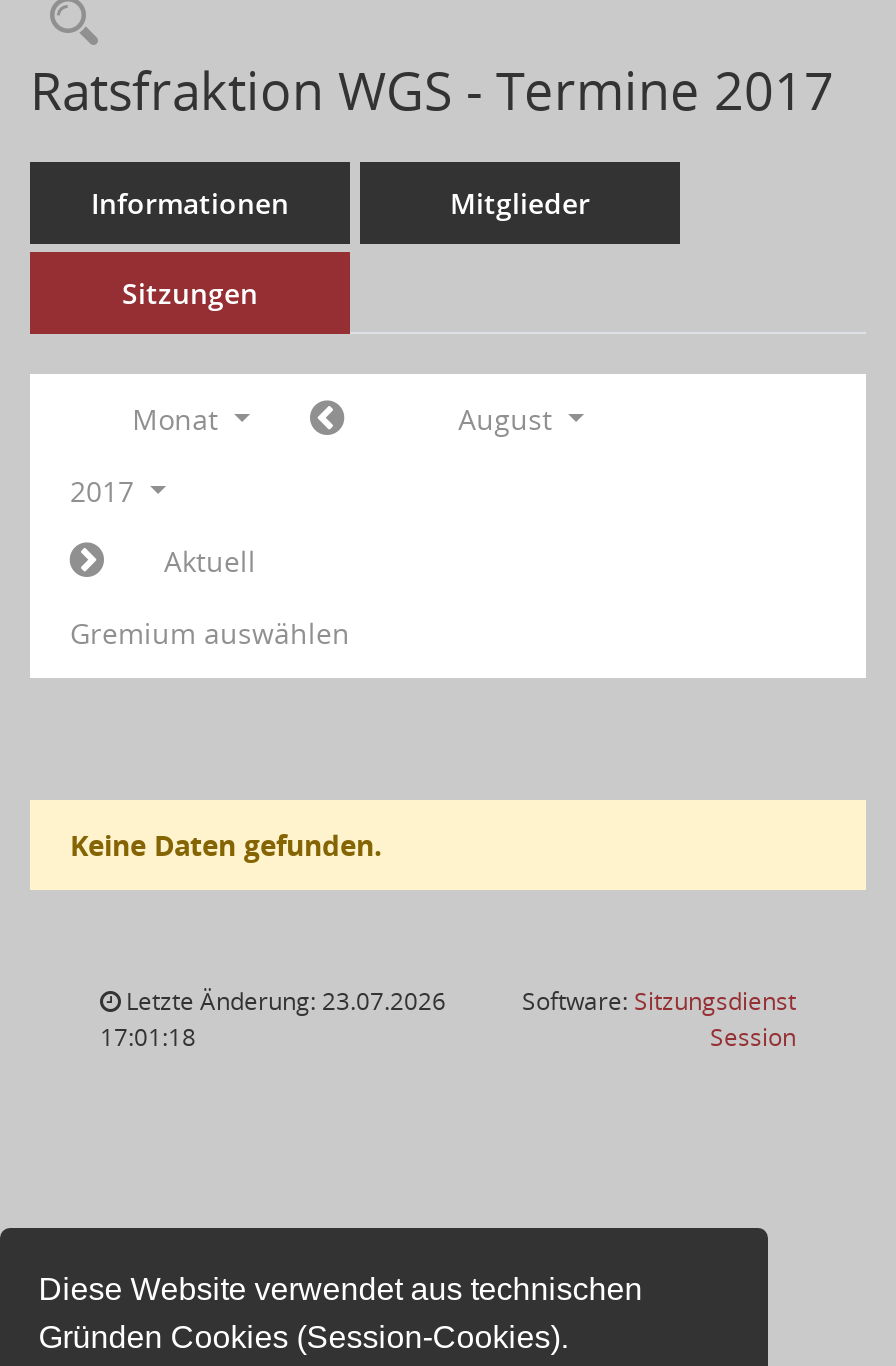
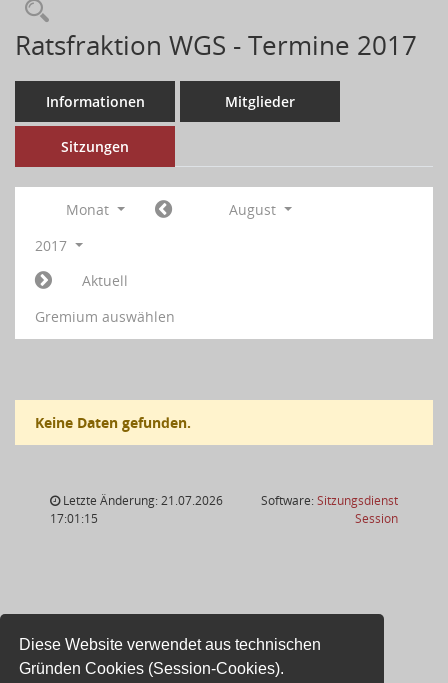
[120,984,446,1018] Letzte Änderung: 23.07.2026 -> [60,492,223,509] Letzte Änderung: 21.07.2026
[100,1020,196,1054] 17:01:18 -> [50,510,98,527] 17:01:15

